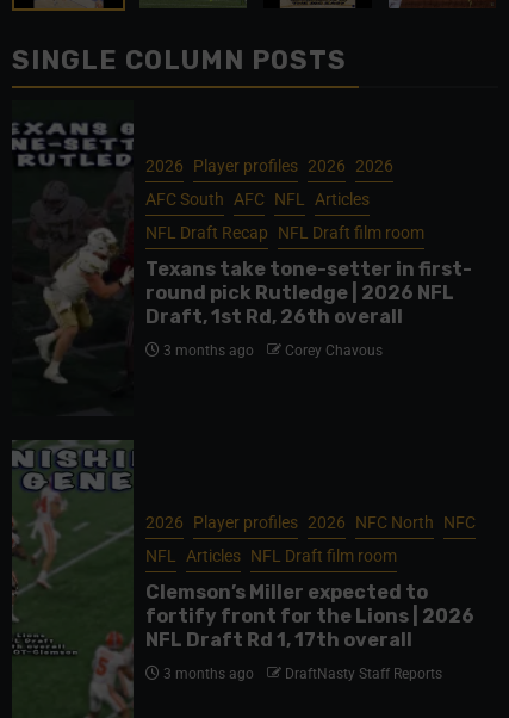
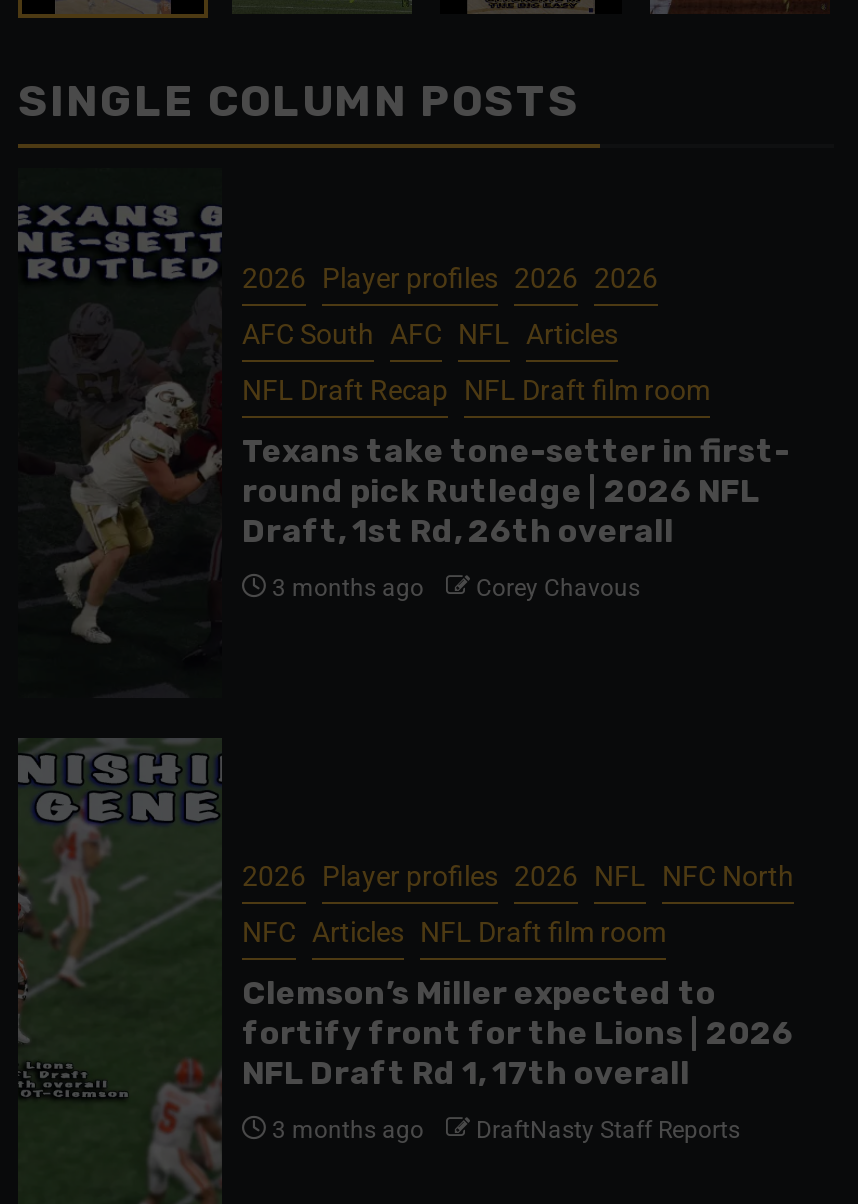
[145,513,476,532] 2026 Player profiles 2026 NFC North NFC -> [242,861,794,893] 2026 Player profiles 2026 NFL NFC North
[145,547,397,566] NFL Articles NFL Draft film room -> [242,917,666,949] NFC Articles NFL Draft film room

